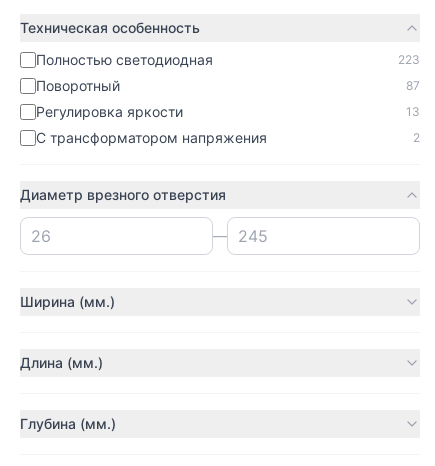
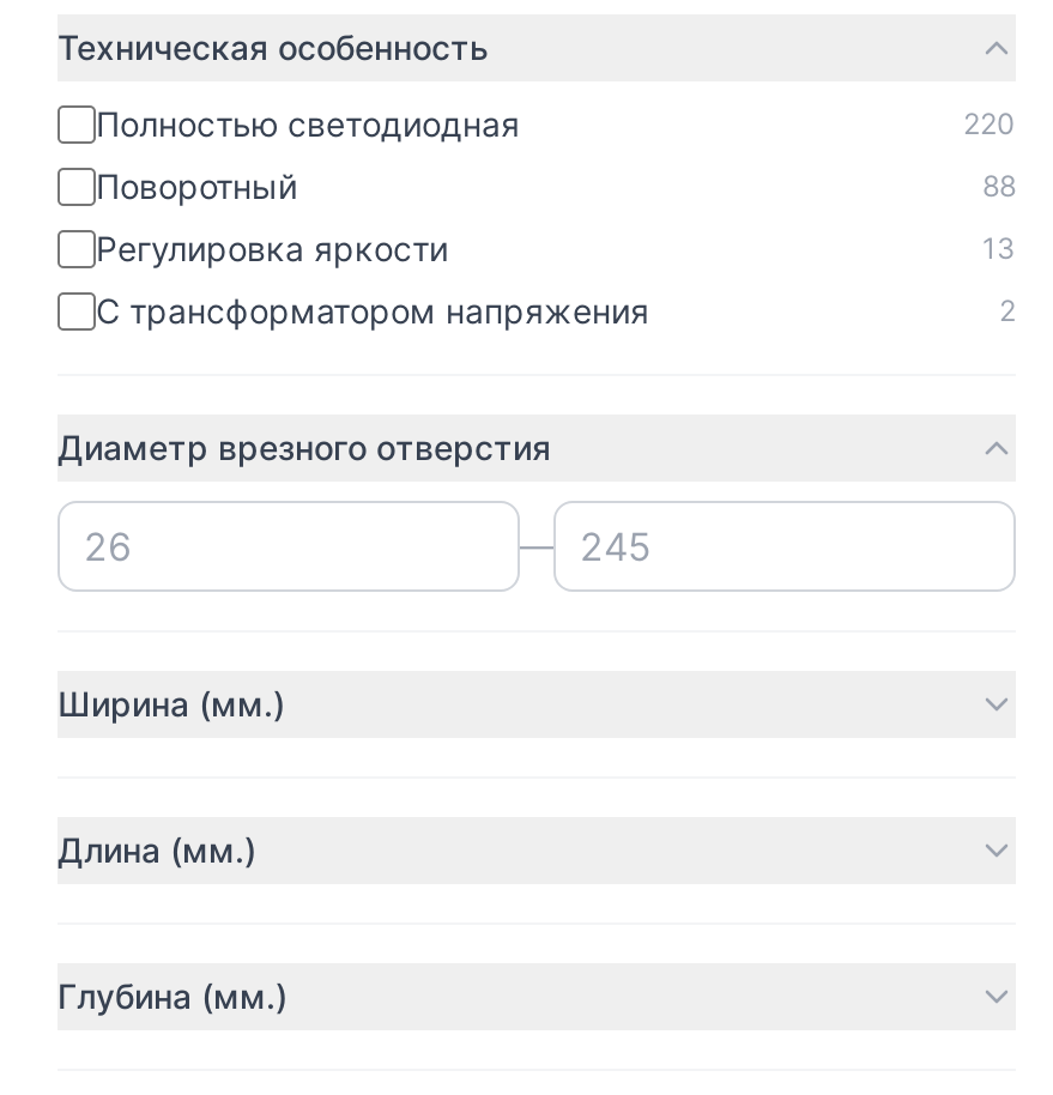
[398,52,420,67] 223 -> [963,105,1016,141] 220
[406,78,420,93] 87 -> [982,168,1016,204] 88

